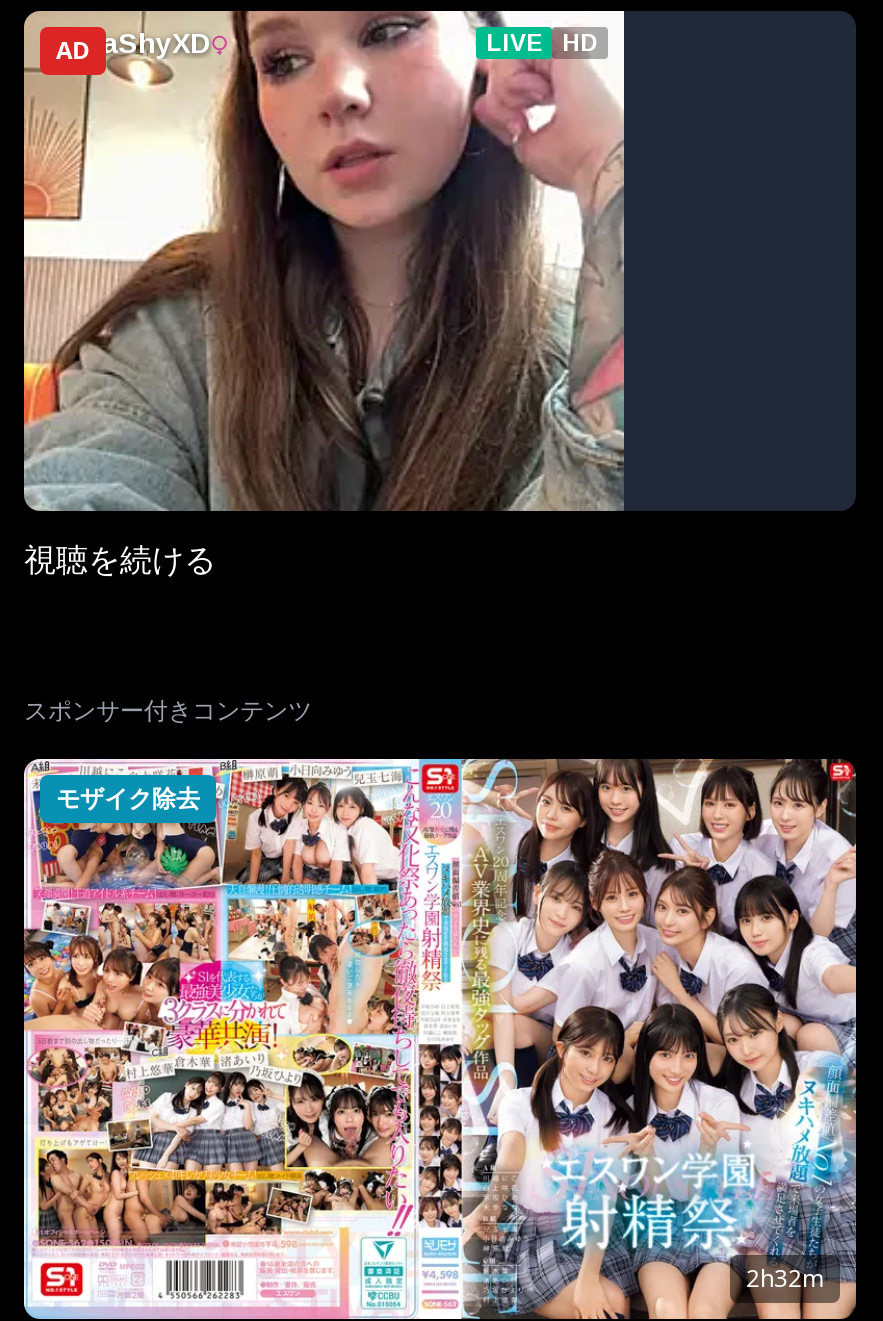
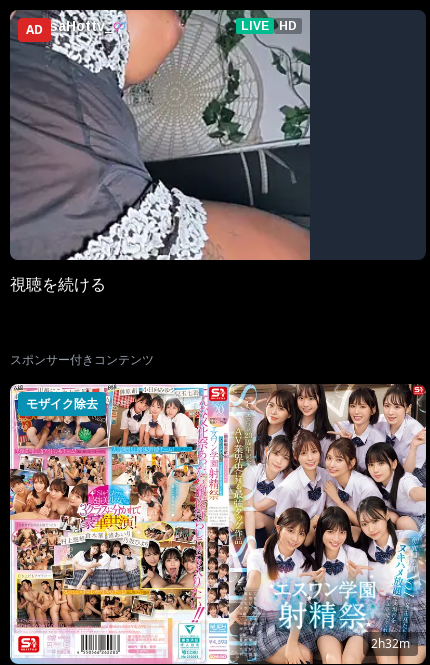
[22,9,626,511] [image] -> [9,9,310,261] [image]

